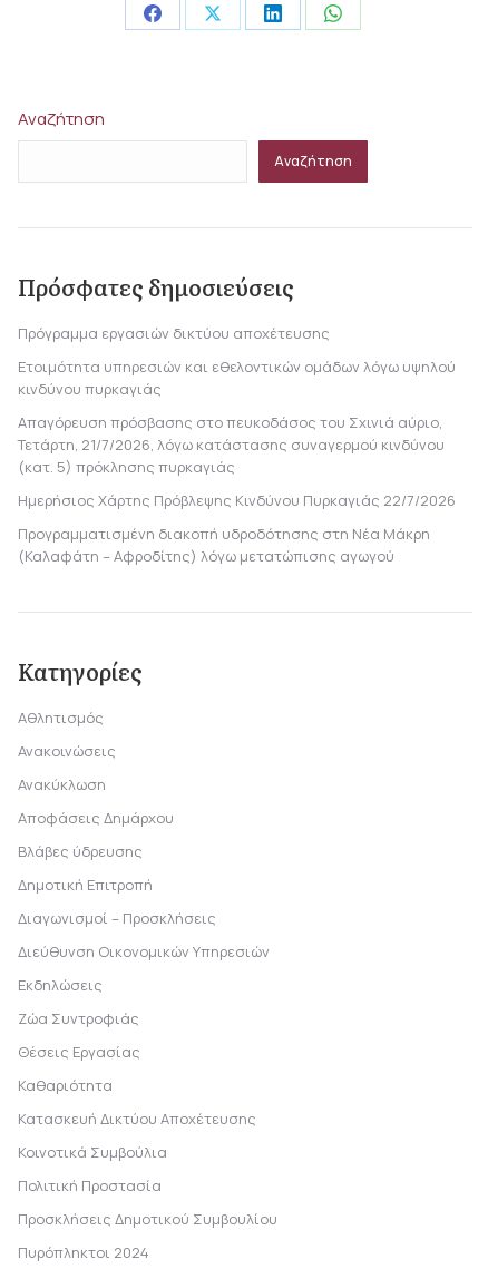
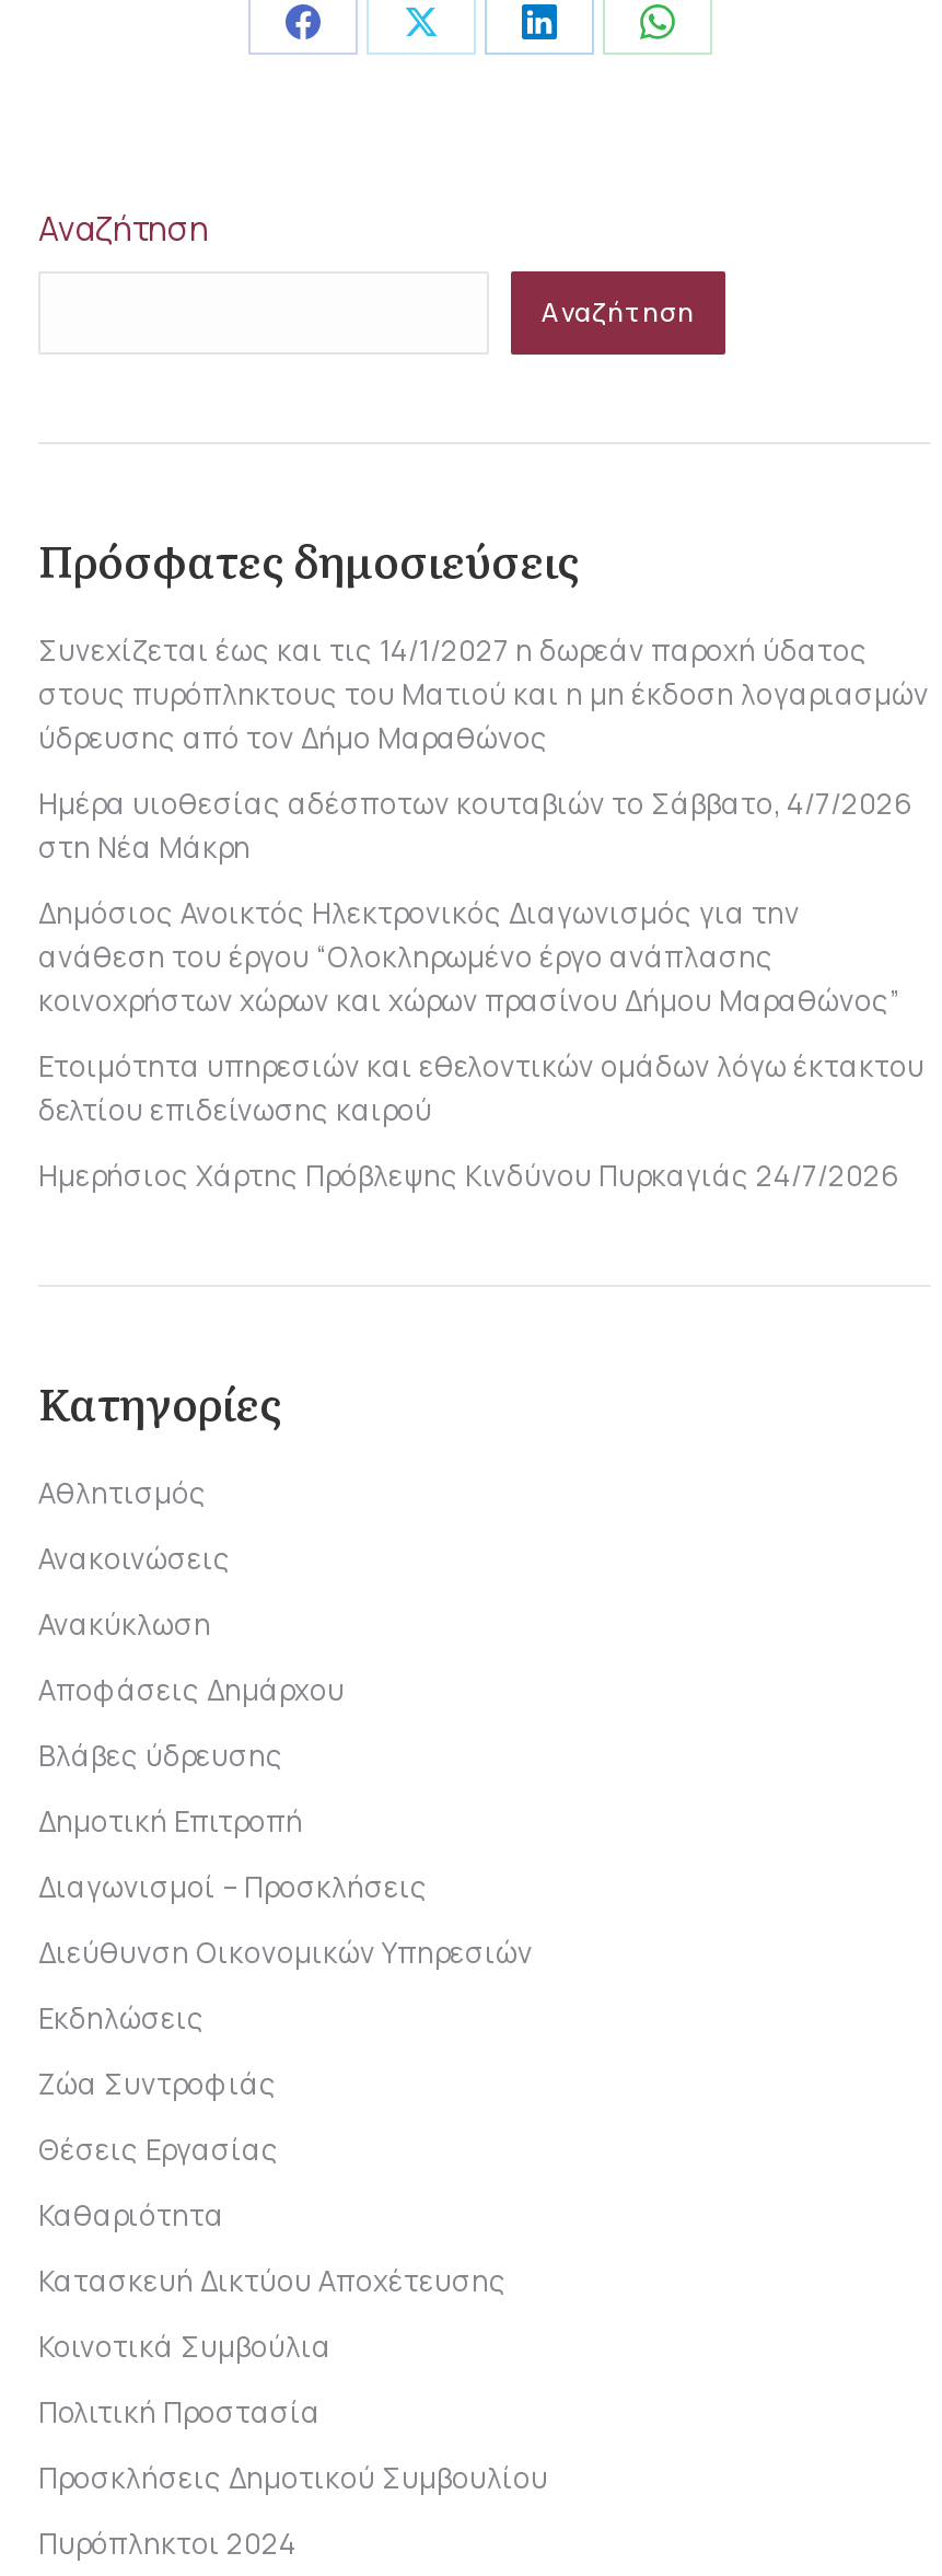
[18,323,330,343] Πρόγραμμα εργασιών δικτύου αποχέτευσης -> [38,630,929,757] Συνεχίζεται έως και τις 14/1/2027 η δωρεάν παροχή ύδατος | στους πυρόπληκτους του Ματιού και η μη έκδοση λογαριασμών | ύδρευσης από τον Δήμο Μαραθώνος
[18,357,456,399] Ετοιμότητα υπηρεσιών και εθελοντικών ομάδων λόγω υψηλού | κινδύνου πυρκαγιάς -> [38,784,911,867] Ημέρα υιοθεσίας αδέσποτων κουταβιών το Σάββατο, 4/7/2026 | στη Νέα Μάκρη
[18,412,445,477] Απαγόρευση πρόσβασης στο πευκοδάσος του Σχινιά αύριο, | Τετάρτη, 21/7/2026, λόγω κατάστασης συναγερμού κινδύνου | (κατ. 5) πρόκλησης πυρκαγιάς -> [38,893,900,1020] Δημόσιος Ανοικτός Ηλεκτρονικός Διαγωνισμός για την | ανάθεση του έργου “Ολοκληρωμένο έργο ανάπλασης | κοινοχρήστων χώρων και χώρων πρασίνου Δήμου Μαραθώνος”
[18,490,456,510] Ημερήσιος Χάρτης Πρόβλεψης Κινδύνου Πυρκαγιάς 22/7/2026 -> [38,1046,924,1129] Ετοιμότητα υπηρεσιών και εθελοντικών ομάδων λόγω έκτακτου | δελτίου επιδείνωσης καιρού
[18,524,430,566] Προγραμματισμένη διακοπή υδροδότησης στη Νέα Μάκρη | (Καλαφάτη – Αφροδίτης) λόγω μετατώπισης αγωγού -> [38,1156,898,1195] Ημερήσιος Χάρτης Πρόβλεψης Κινδύνου Πυρκαγιάς 24/7/2026

